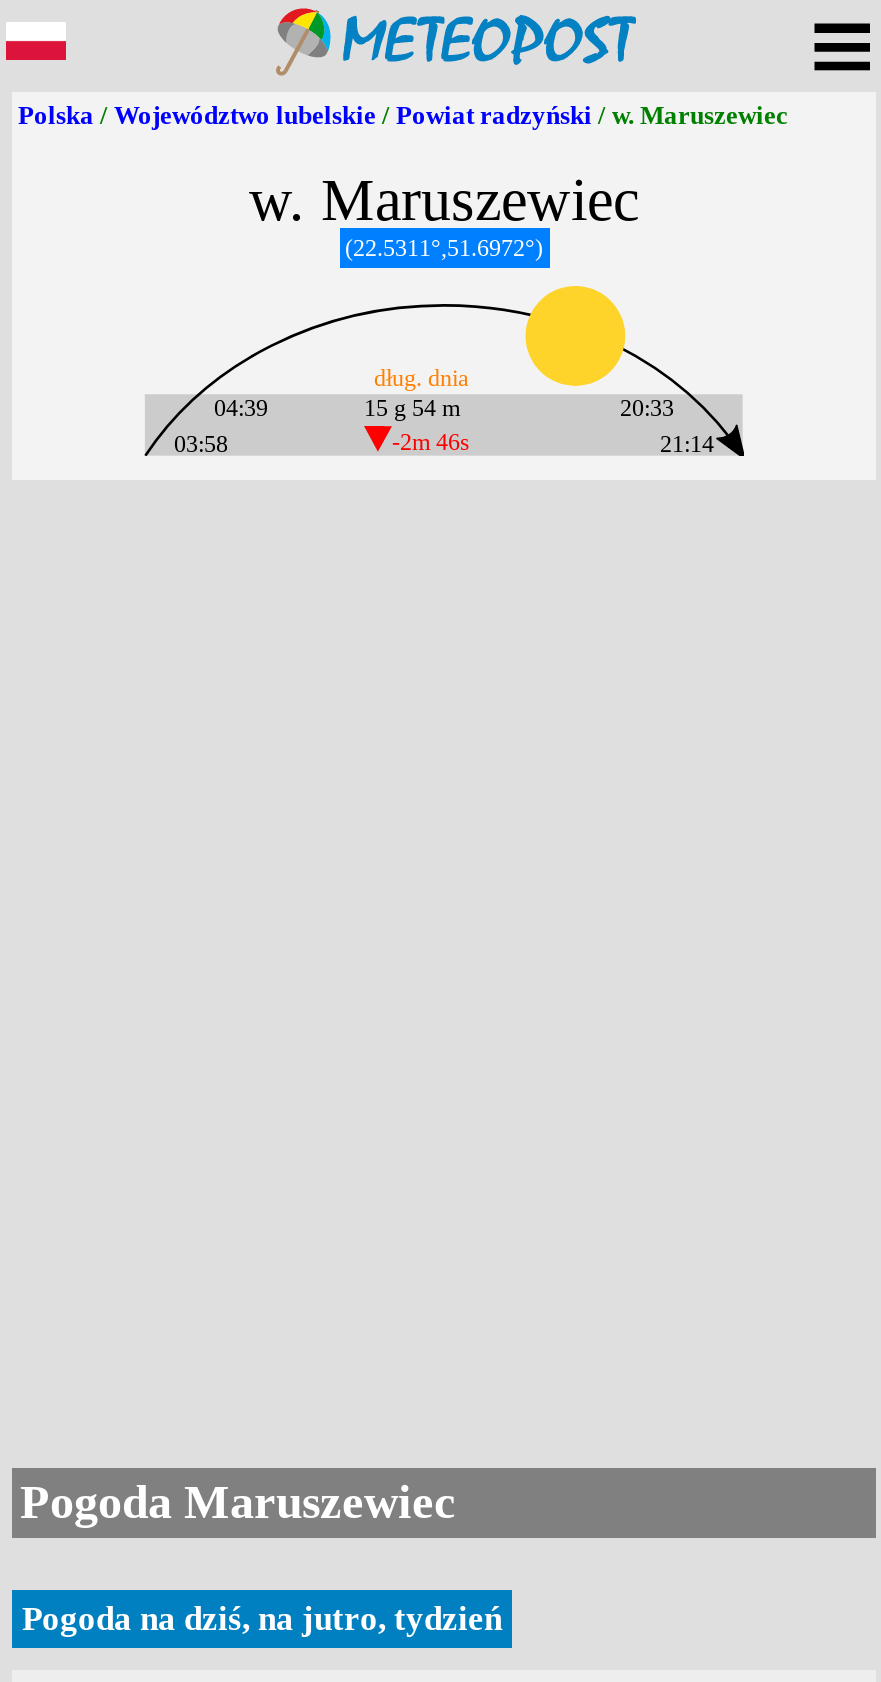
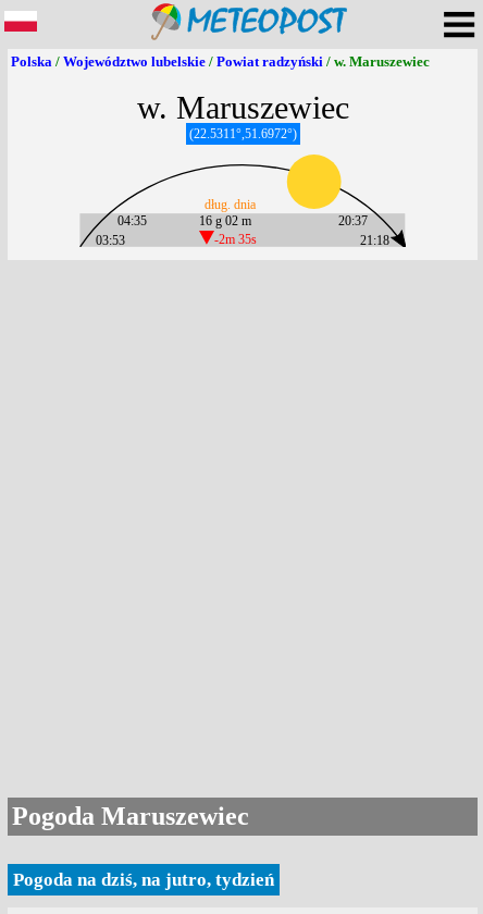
[214,393,268,421] 04:39 -> [117,213,147,228] 04:35
[364,393,460,421] 15 g 54 m -> [199,213,251,228] 16 g 02 m
[620,393,674,421] 20:33 -> [338,213,368,228] 20:37
[174,429,228,457] 03:58 -> [96,232,125,248] 03:53
[392,429,470,457] -2m 46s -> [214,232,257,248] -2m 35s
[660,429,714,457] 21:14 -> [360,232,389,248] 21:18

